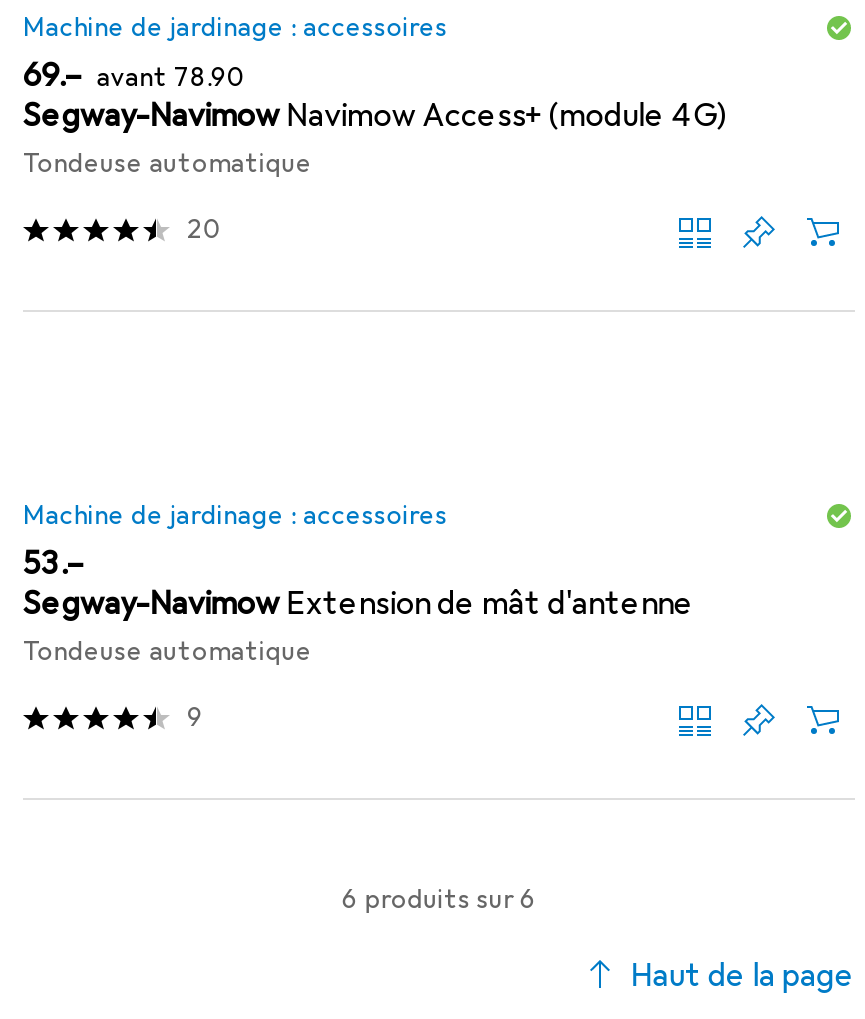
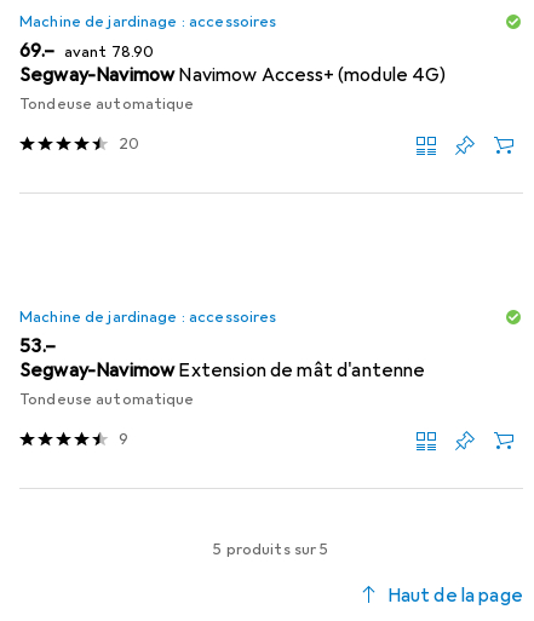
[342,883,536,915] 6 produits sur 6 -> [214,539,329,559] 5 produits sur 5

